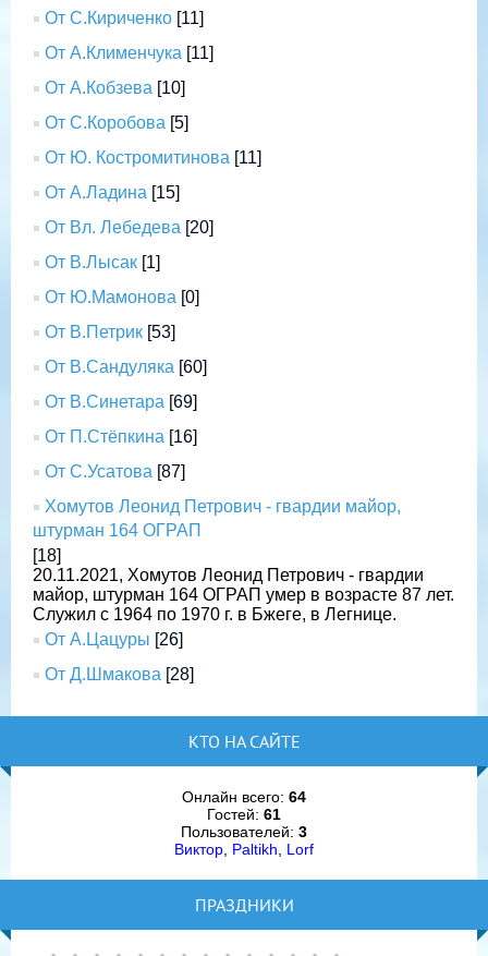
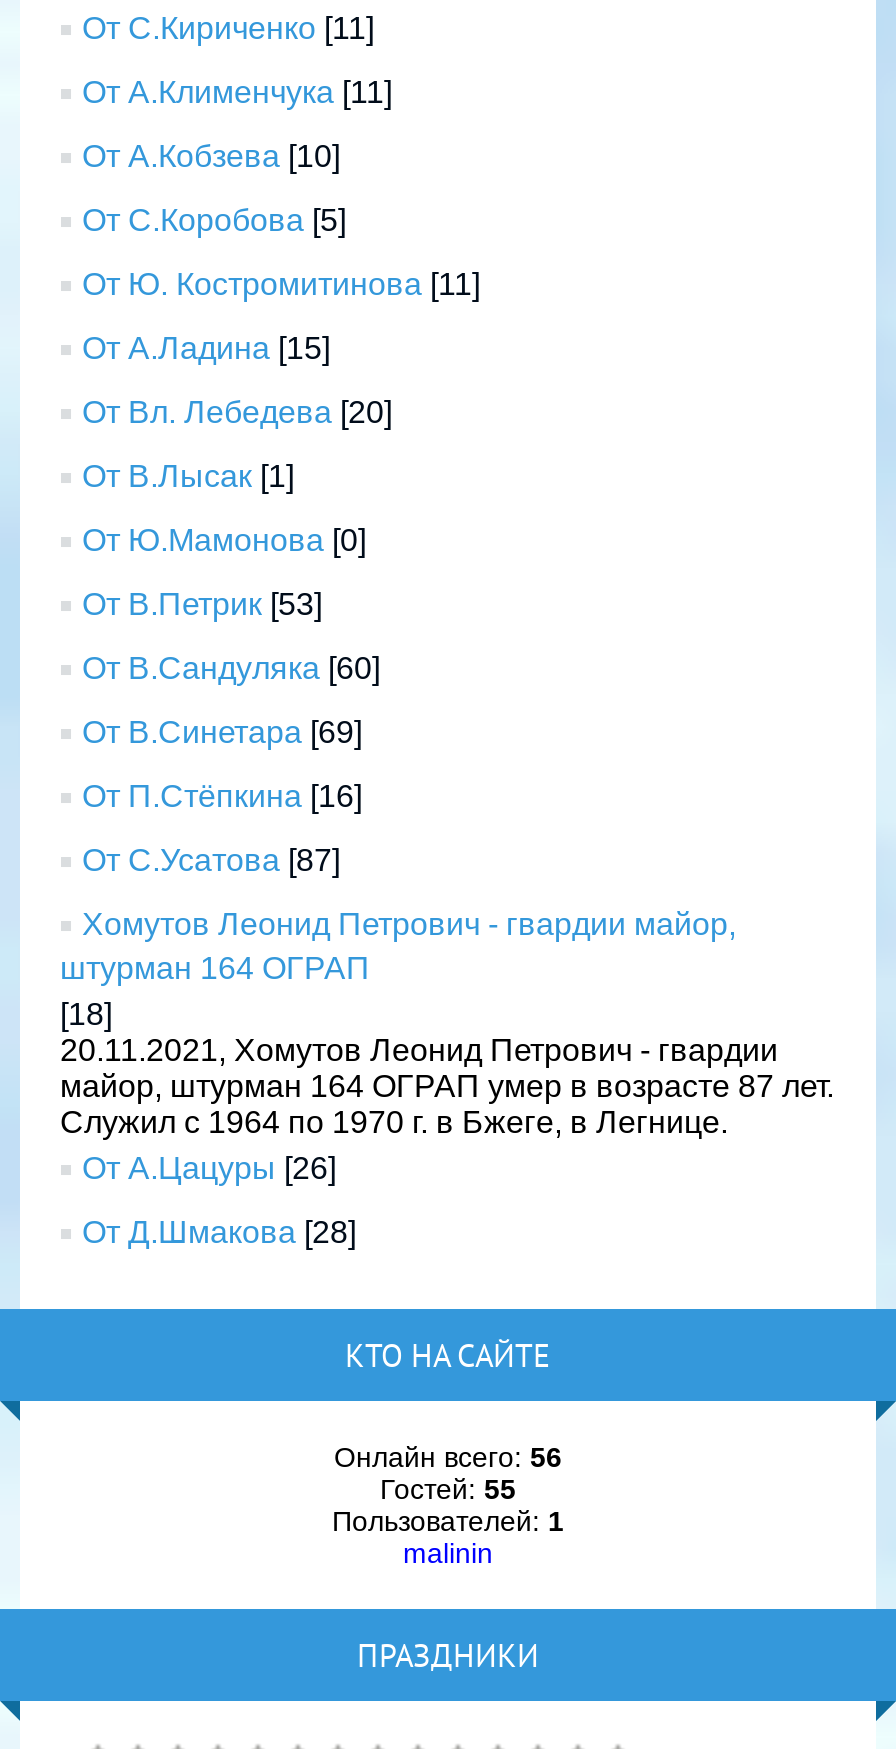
[174,788,314,857] Онлайн всего: 64 | Гостей: 61 | Пользователей: 3 | Виктор, Paltikh, Lorf -> [332,1440,564,1568] Онлайн всего: 56 | Гостей: 55 | Пользователей: 1 | malinin

